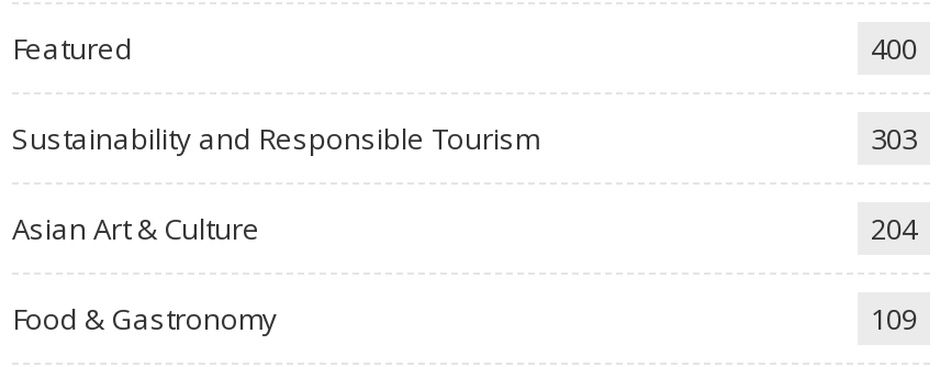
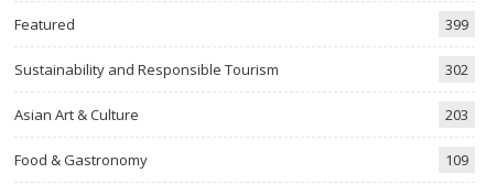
[871,29,917,69] 400 -> [445,15,468,34] 399
[871,119,917,159] 303 -> [445,60,468,80] 302
[871,209,917,249] 204 -> [445,105,468,125] 203

